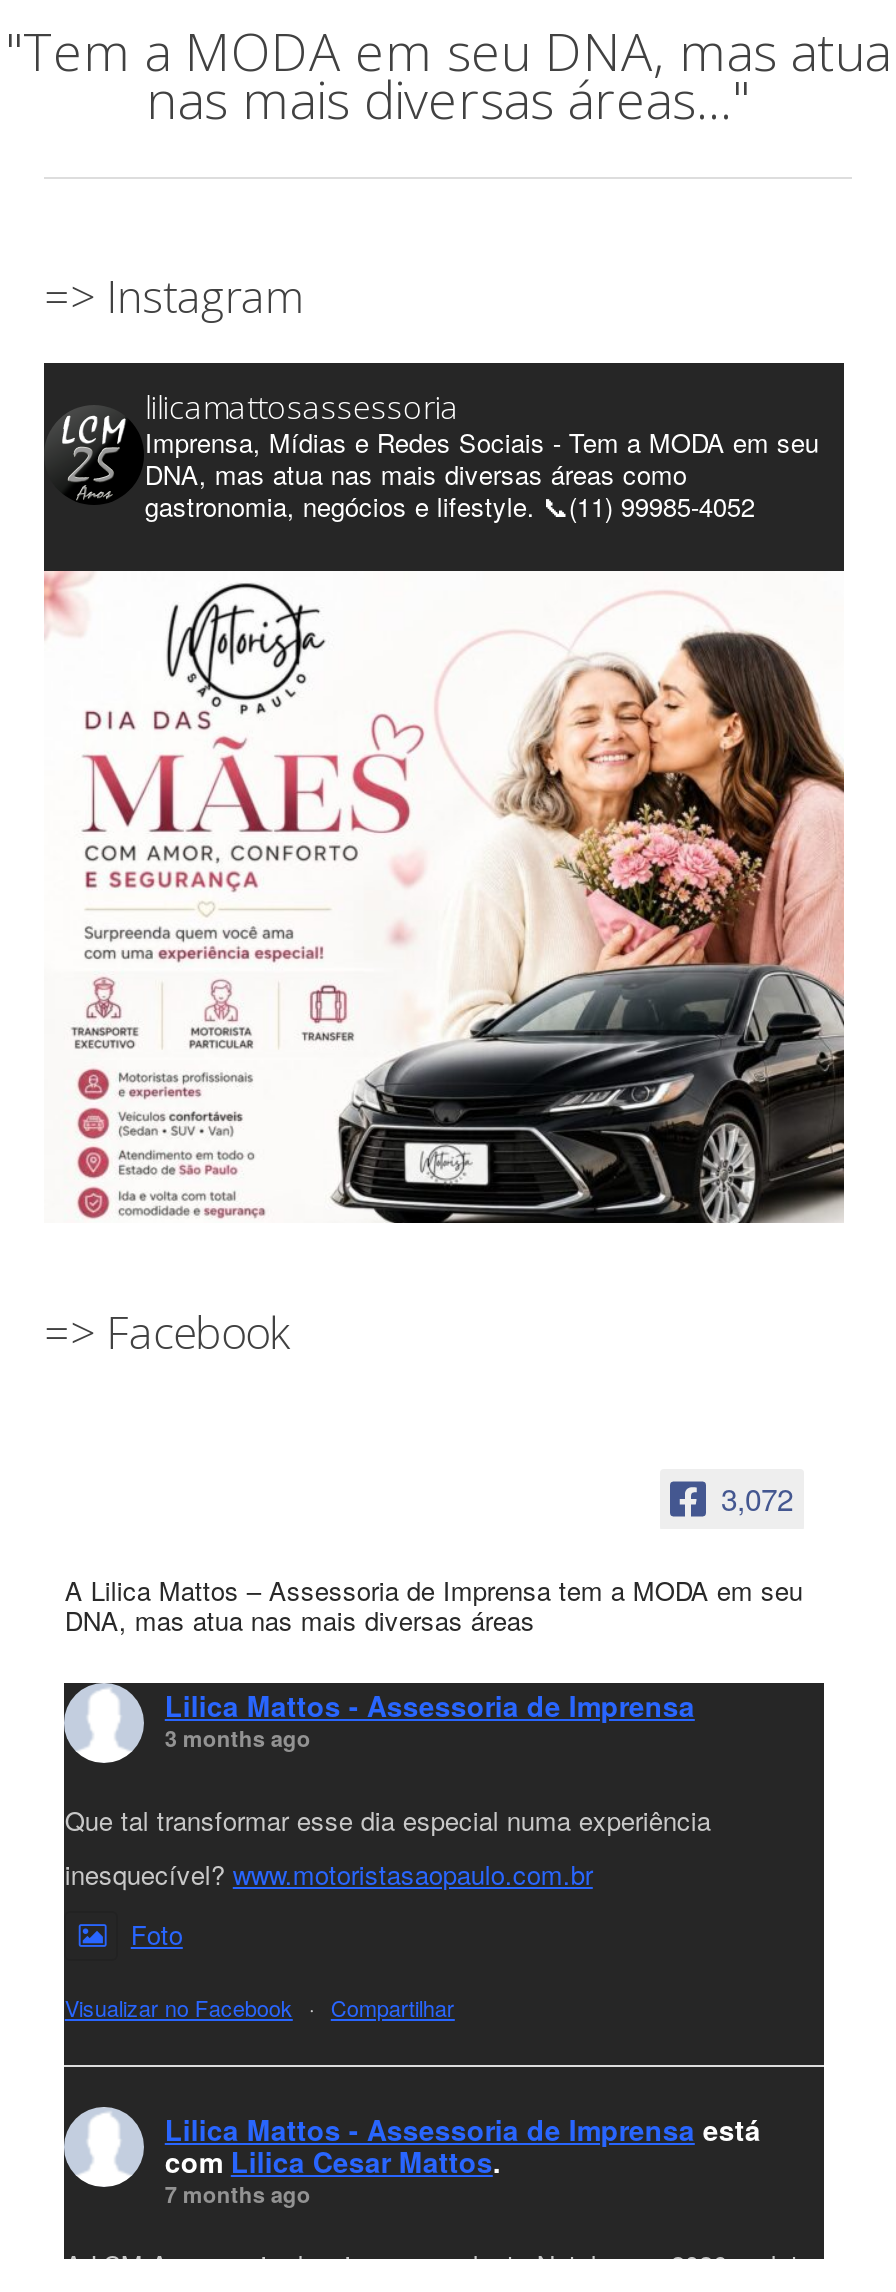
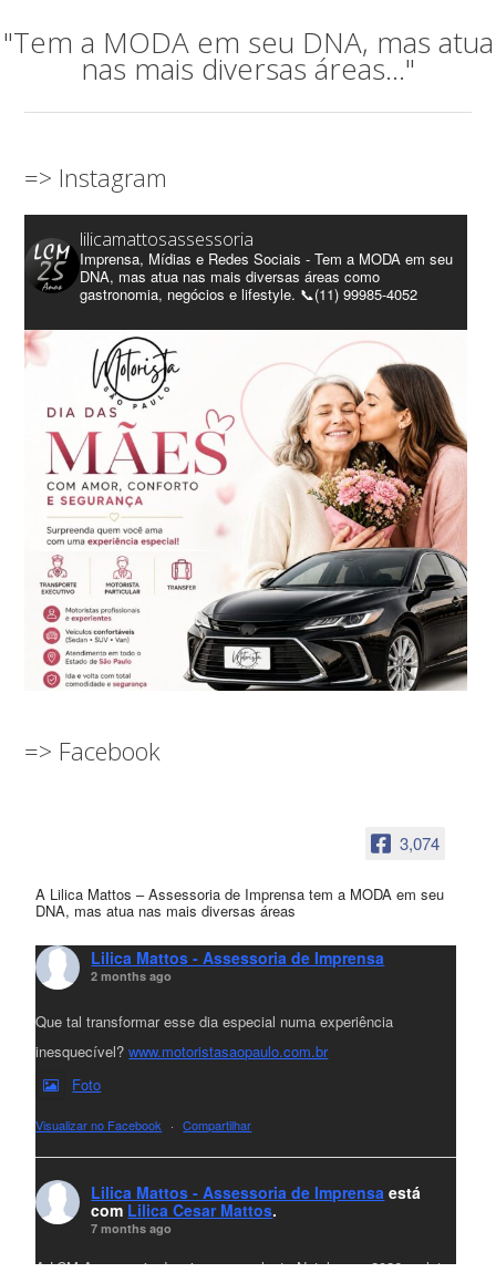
[721,1477,793,1519] 3,072 -> [399,831,439,854] 3,074
[165,1724,311,1754] 3 months ago -> [91,968,172,985] 2 months ago

